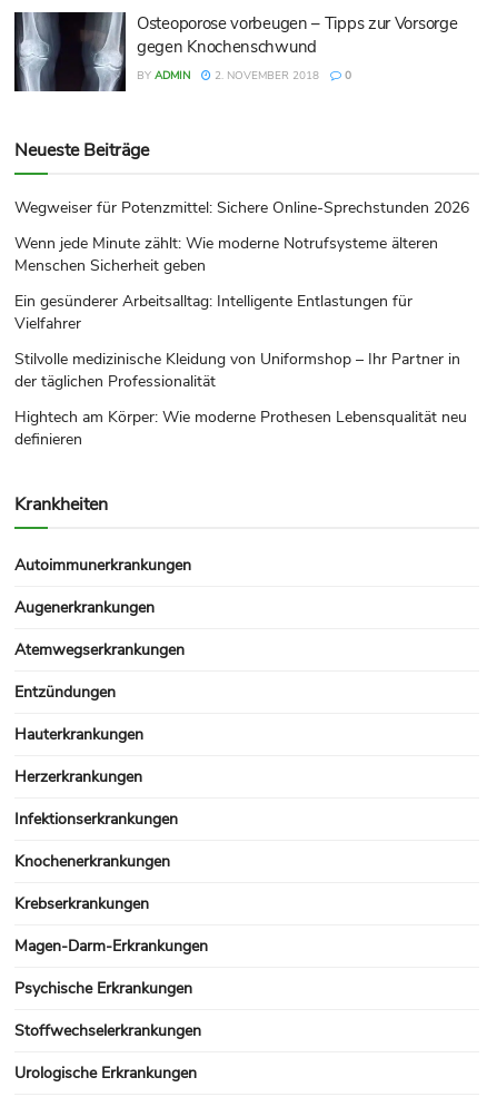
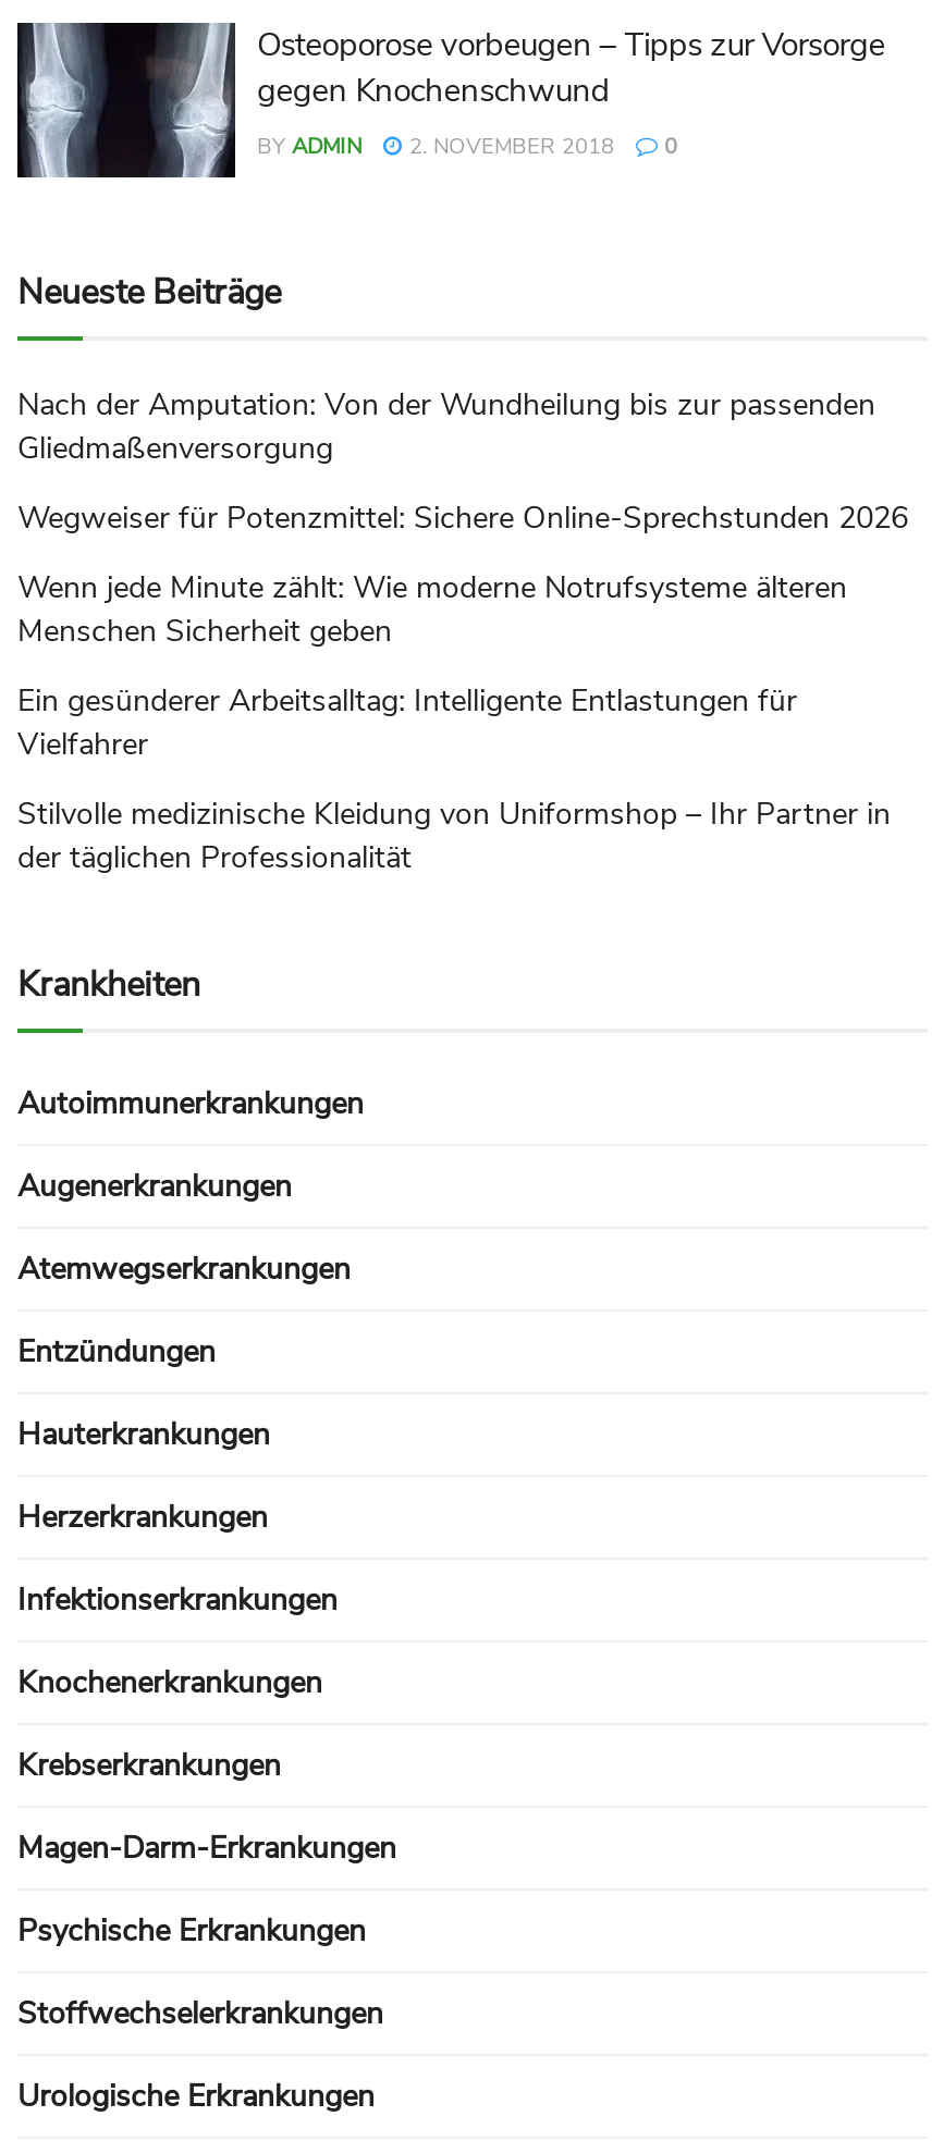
none -> [17,384,875,469] Nach der Amputation: Von der Wundheilung bis zur passenden | Gliedmaßenversorgung
moved [14,197,469,392] -> [17,497,908,878]: Wegweiser für Potenzmittel: Sichere Online-Sprechstunden 2026 | Wenn jede Minute zählt: Wie moderne Notrufsysteme älteren | Menschen Sicherheit geben | Ein gesünderer Arbeitsalltag: Intelligente Entlastungen für | Vielfahrer | Stilvolle medizinische Kleidung von Uniformshop – Ihr Partner in | der täglichen Professionalität
[14,407,467,450] Hightech am Körper: Wie moderne Prothesen Lebensqualität neu | definieren -> none

